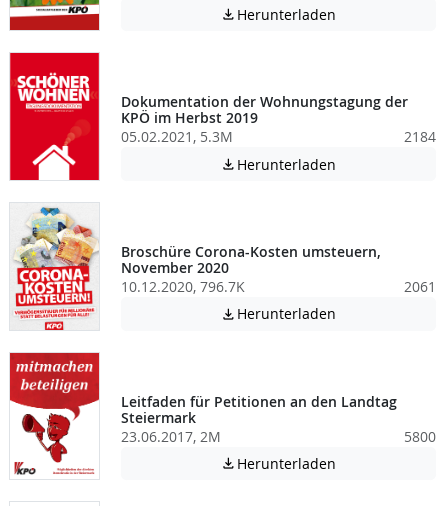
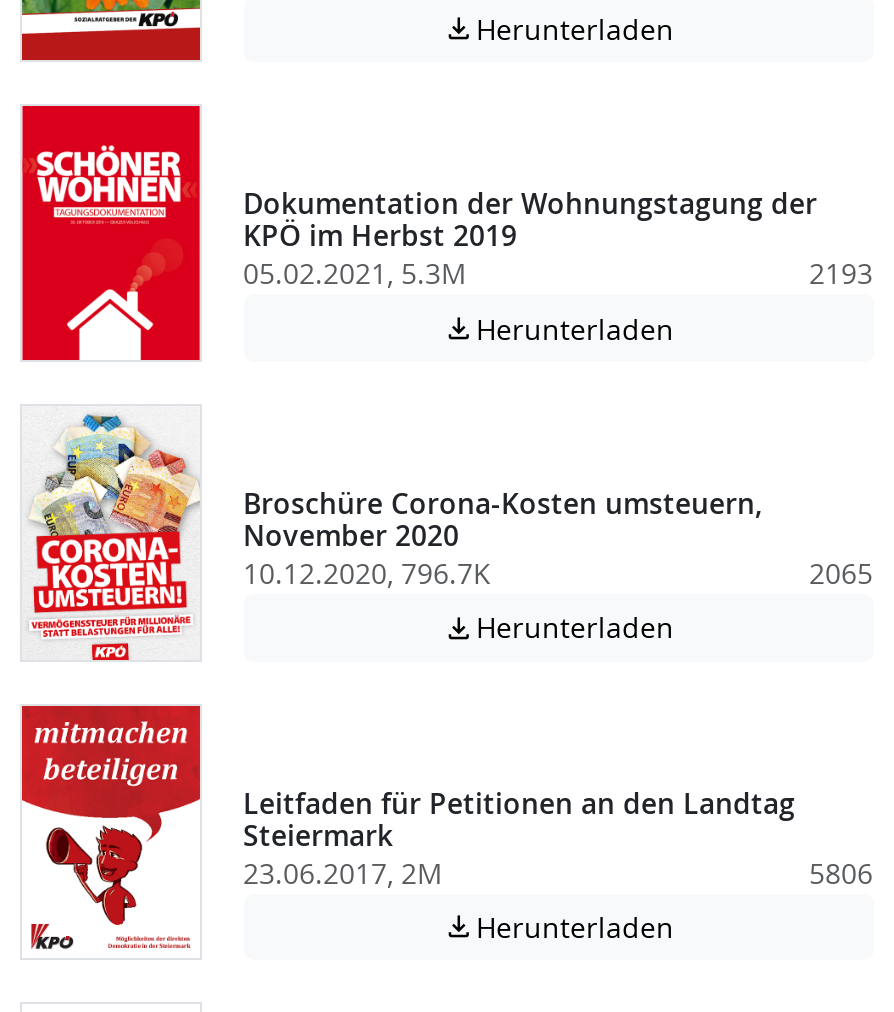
[403,127,435,146] 2184 -> [809,255,873,293] 2193
[403,277,435,296] 2061 -> [809,554,873,592] 2065
[403,427,435,446] 5800 -> [809,854,873,892] 5806

